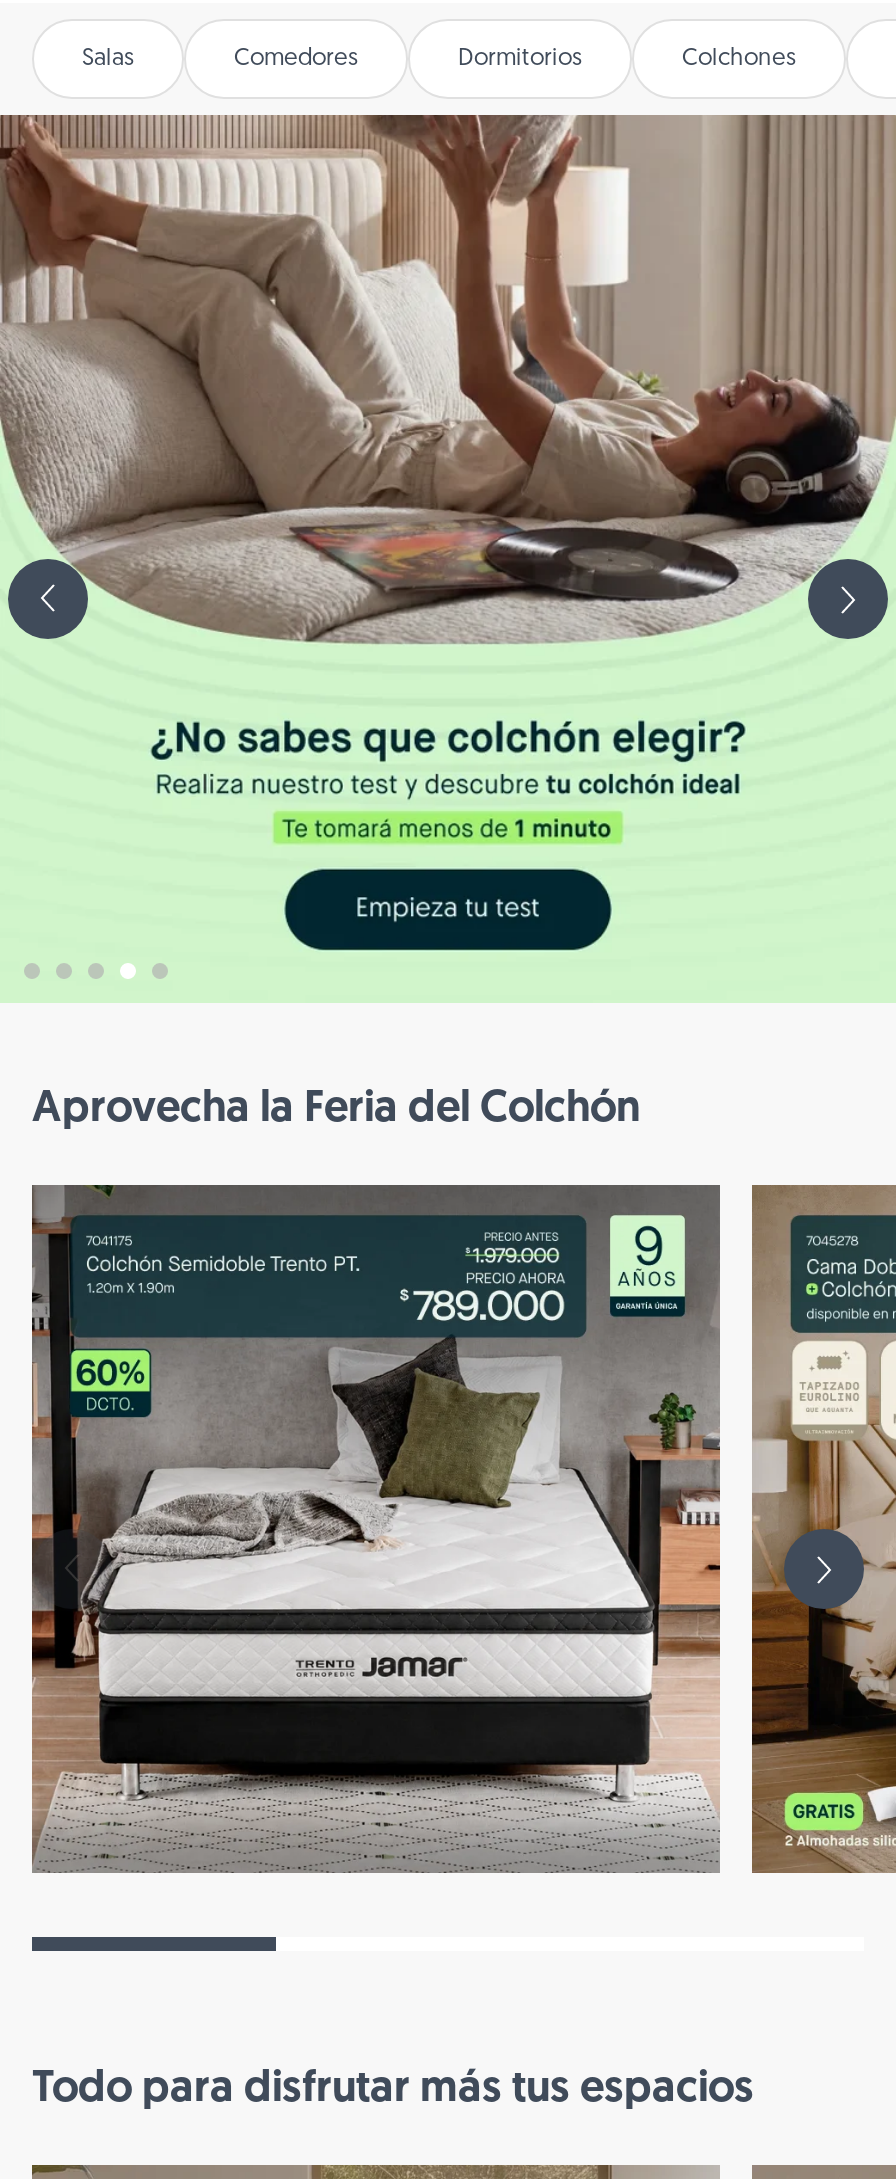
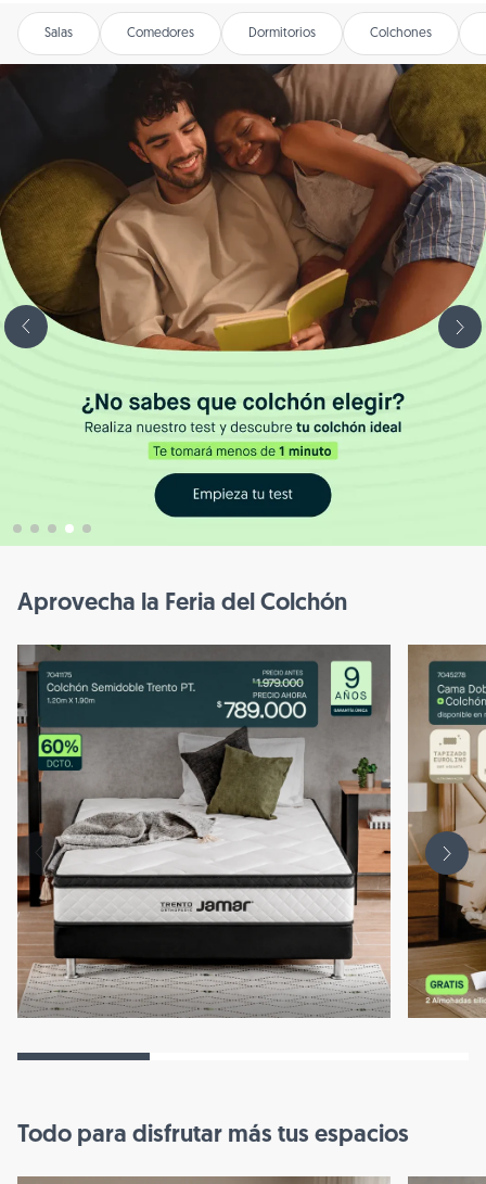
[6,113,890,643] [image] -> [3,63,483,352] [image]

